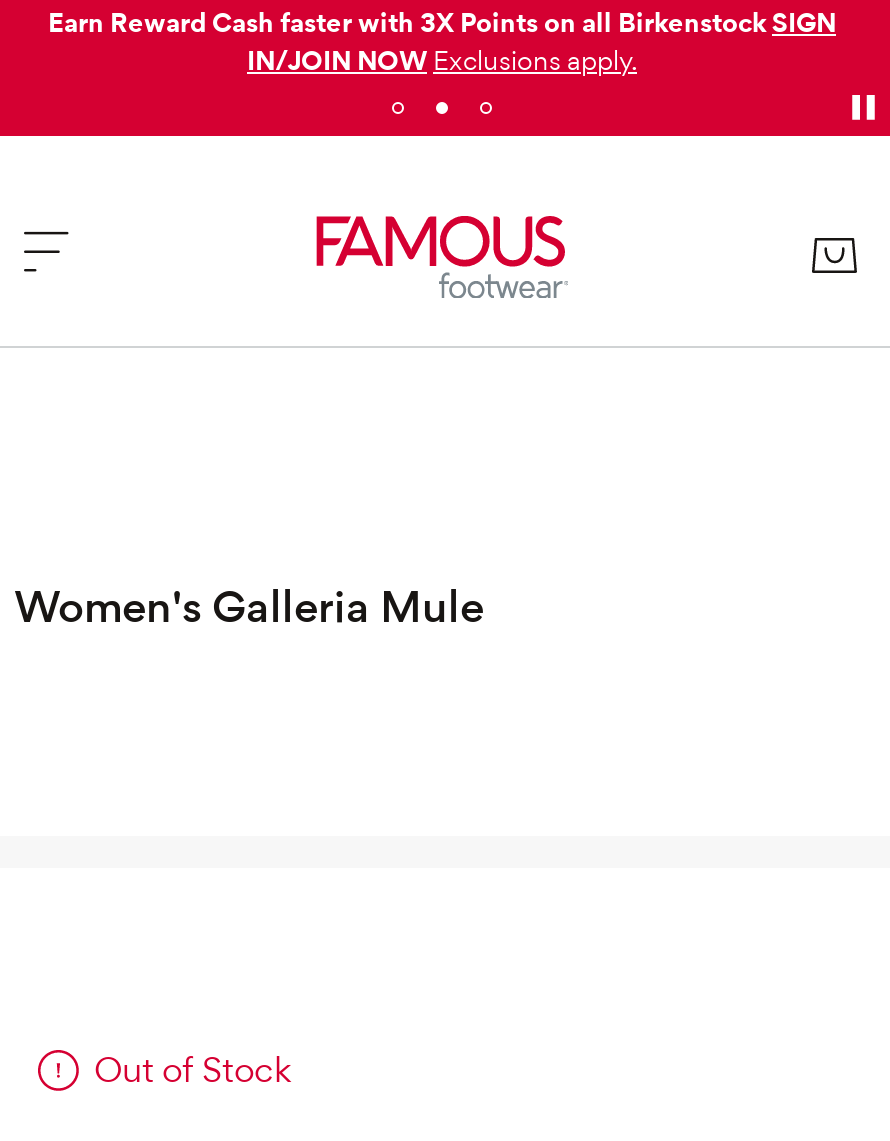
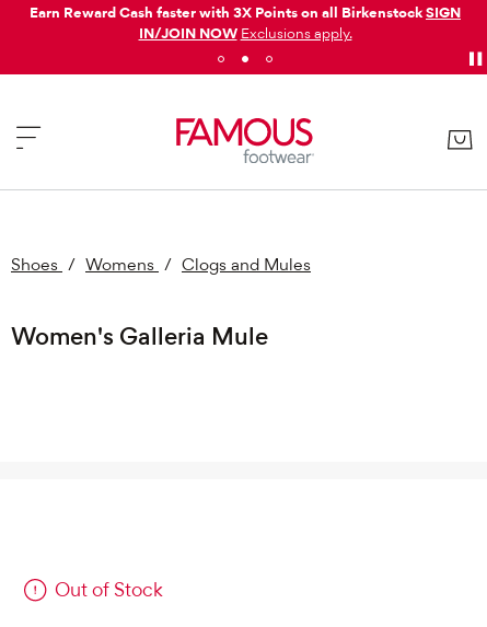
none -> [11,253,311,274] Shoes / Womens / Clogs and Mules

